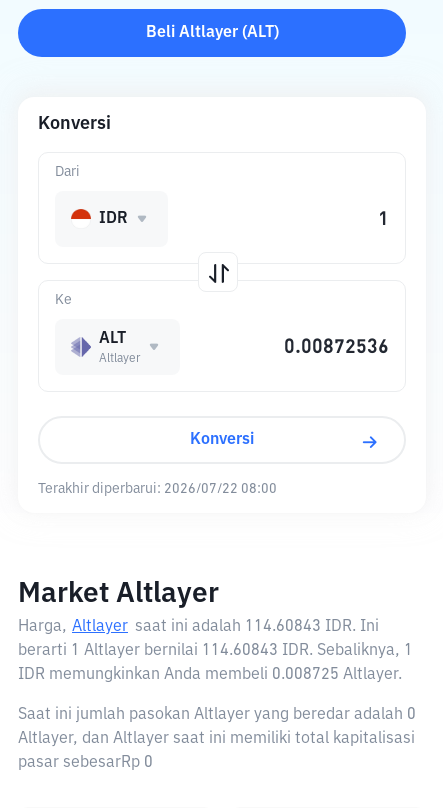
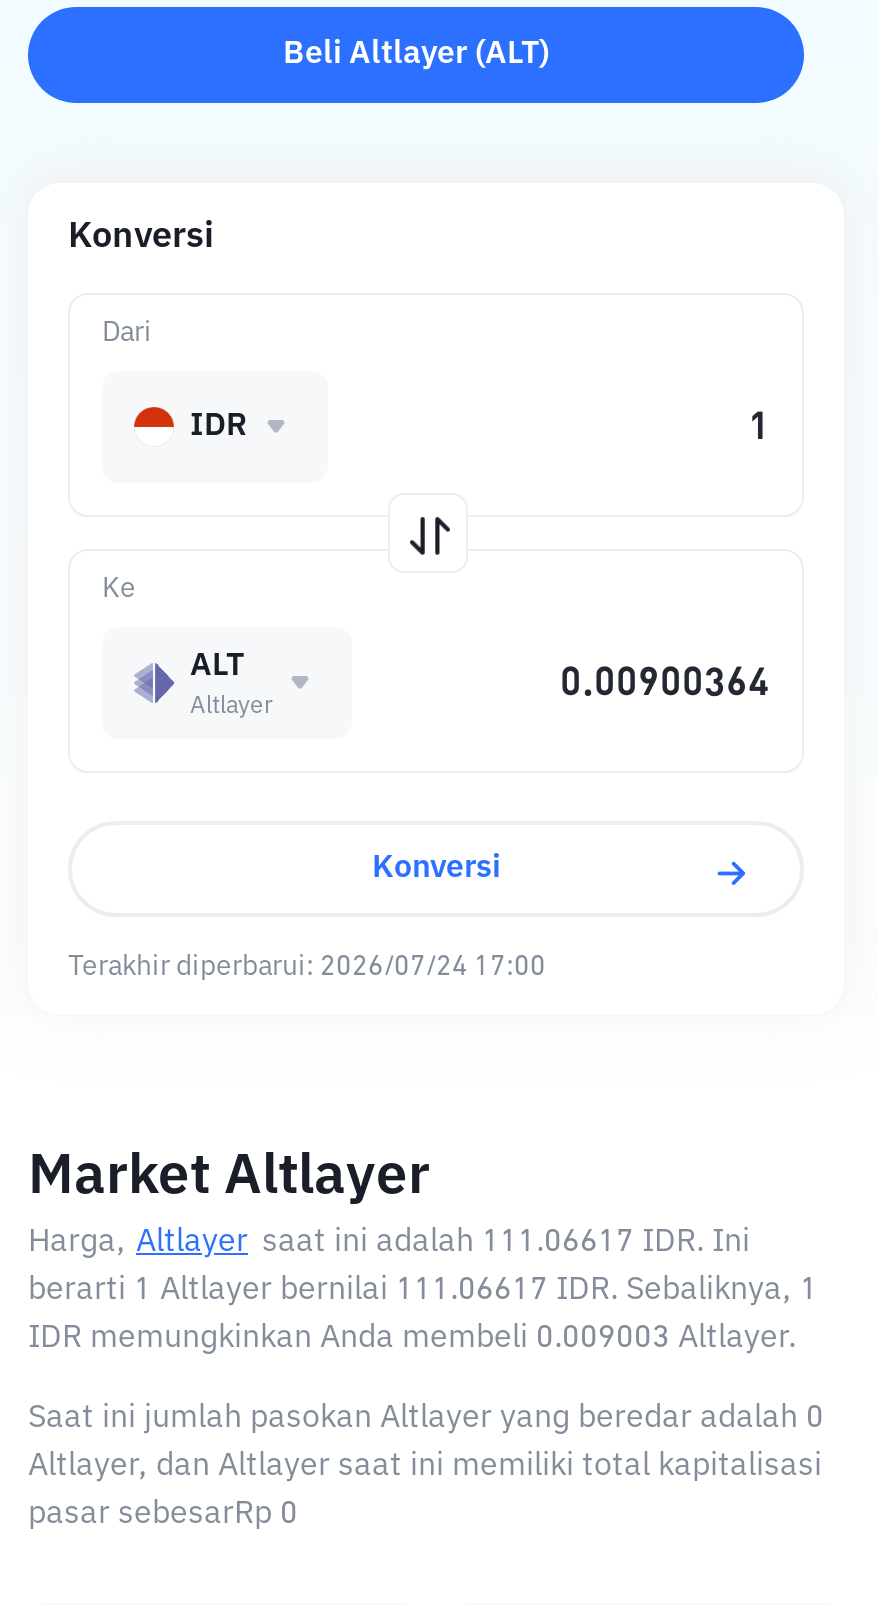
[38,482,277,496] Terakhir diperbarui: 2026/07/22 08:00 -> [68,953,546,981] Terakhir diperbarui: 2026/07/24 17:00
[18,619,379,635] Harga, Altlayer saat ini adalah 114.60843 IDR. Ini -> [28,1227,750,1259] Harga, Altlayer saat ini adalah 111.06617 IDR. Ini
[18,643,413,659] berarti 1 Altlayer bernilai 114.60843 IDR. Sebaliknya, 1 -> [28,1275,818,1307] berarti 1 Altlayer bernilai 111.06617 IDR. Sebaliknya, 1
[18,667,402,683] IDR memungkinkan Anda membeli 0.008725 Altlayer. -> [28,1323,796,1355] IDR memungkinkan Anda membeli 0.009003 Altlayer.

